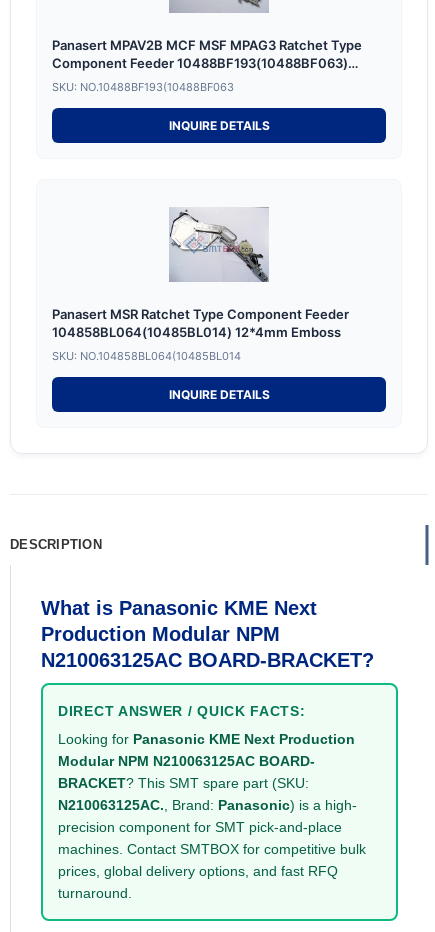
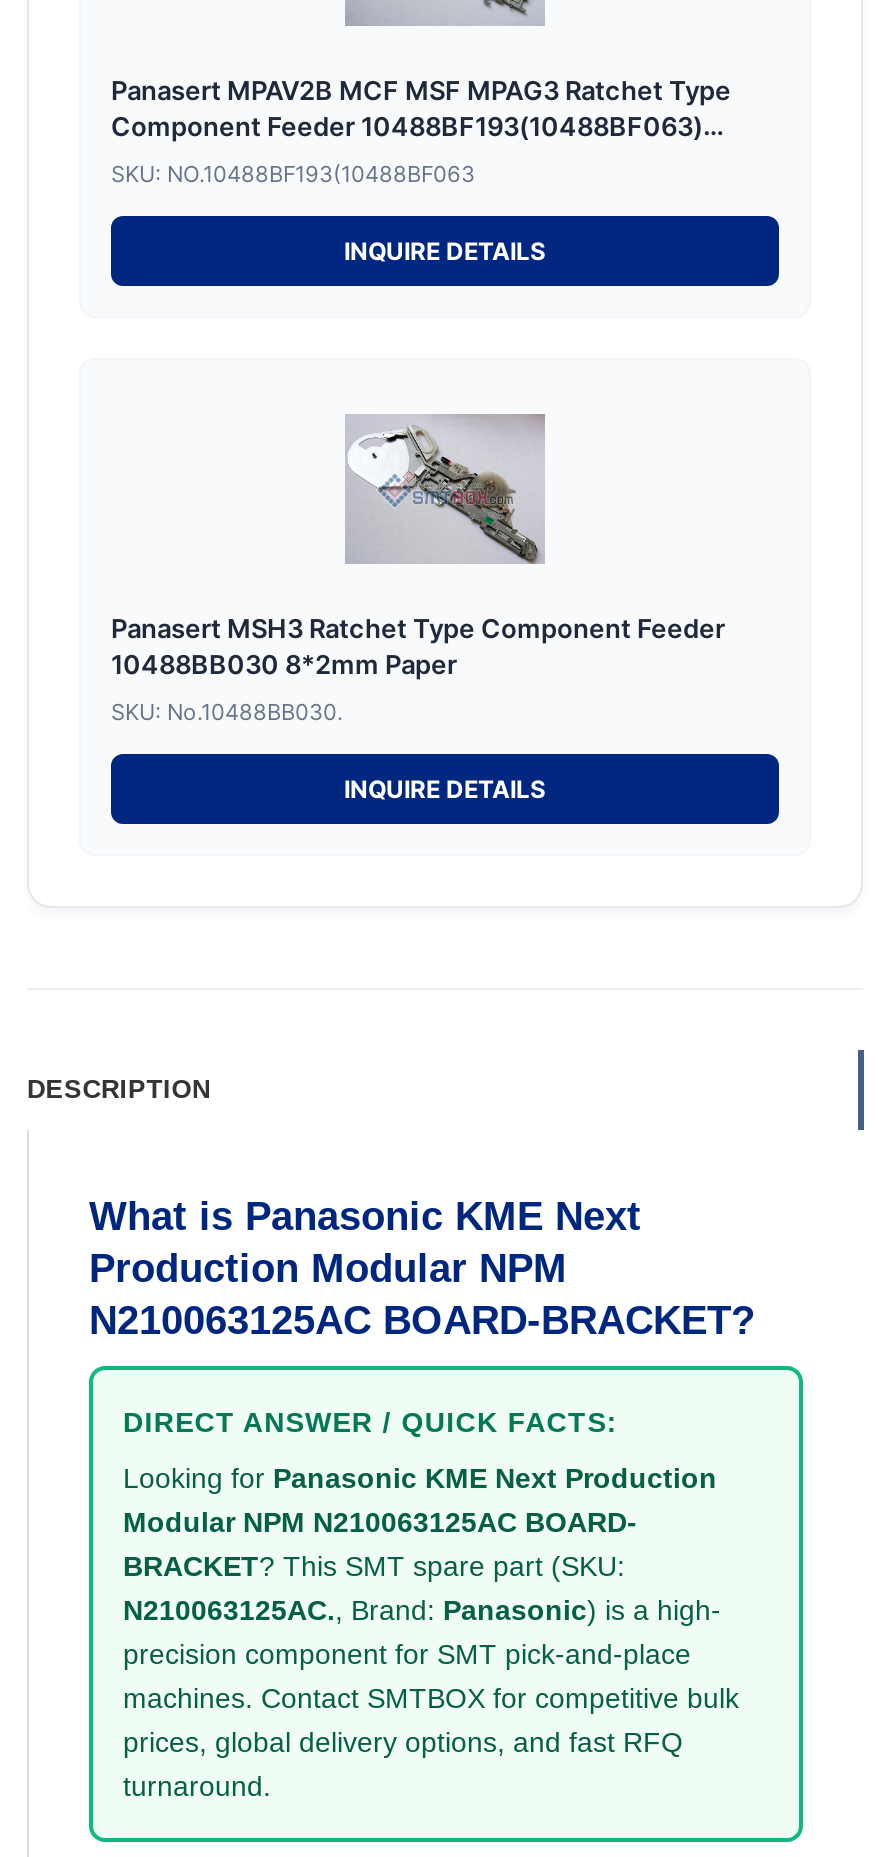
[52,208,349,340] [image] | Panasert MSR Ratchet Type Component Feeder | 104858BL064(10485BL014) 12*4mm Emboss -> [111,414,725,679] [image] | Panasert MSH3 Ratchet Type Component Feeder | 10488BB030 8*2mm Paper
[52,349,241,363] SKU: NO.104858BL064(10485BL014 -> [111,697,343,725] SKU: No.10488BB030.

